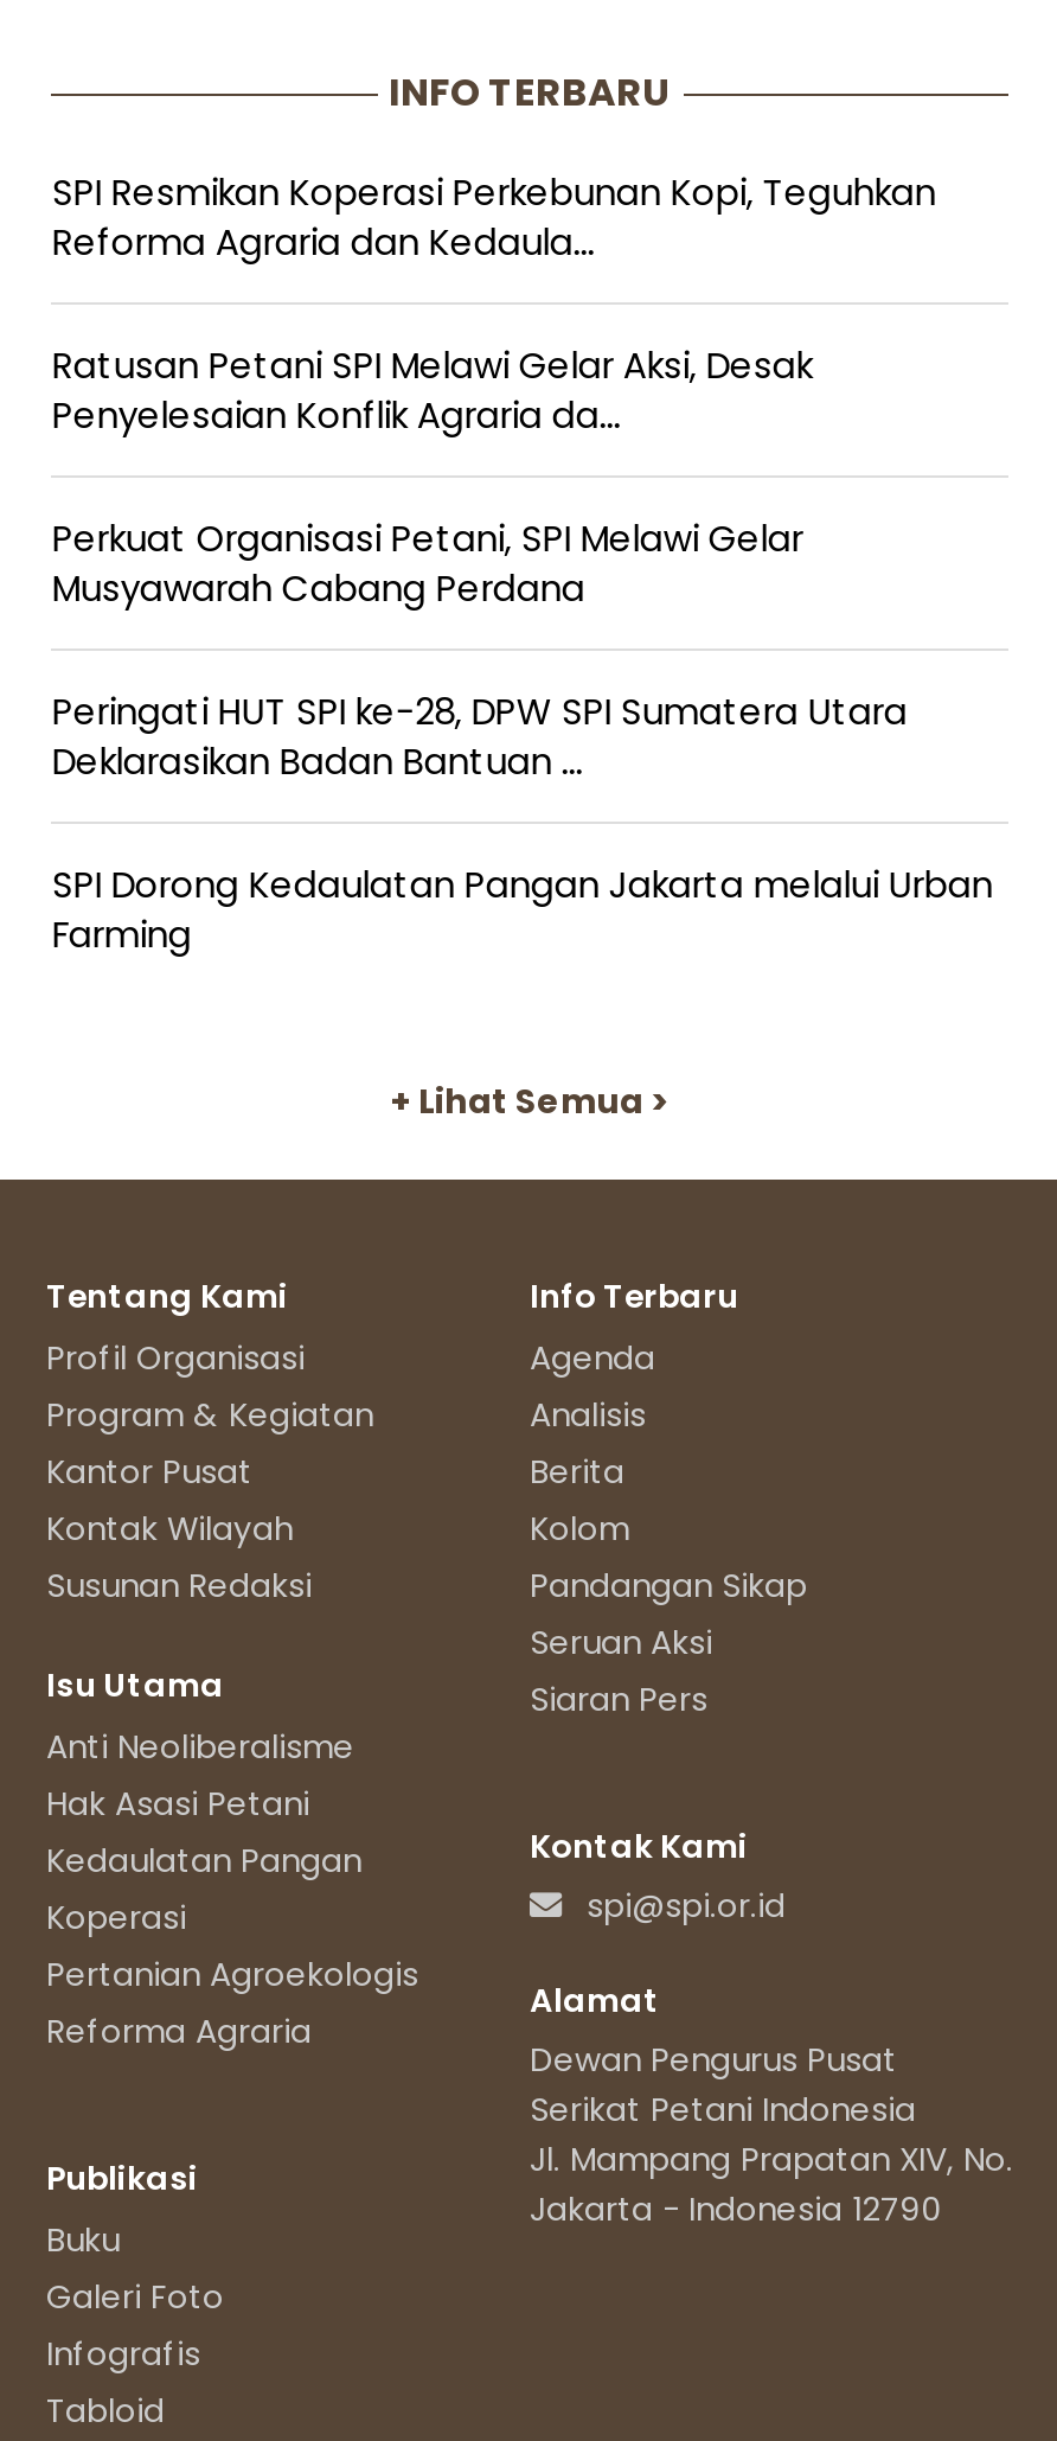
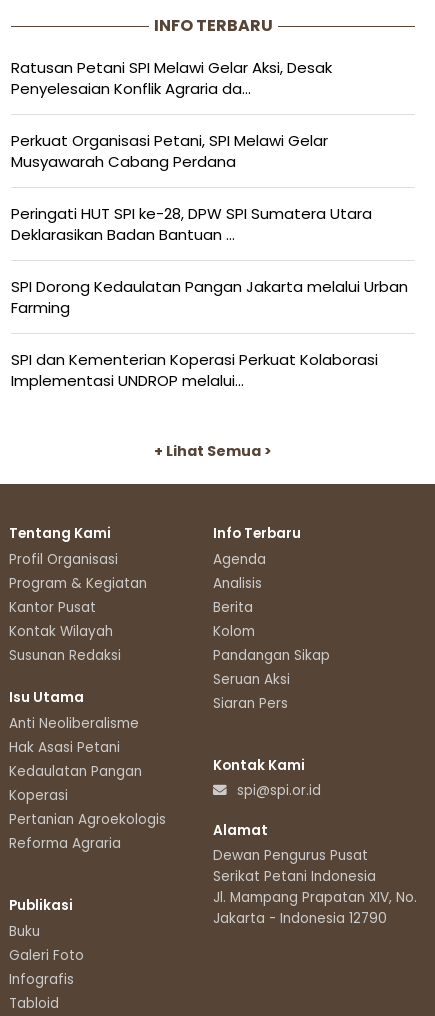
[52,167,936,266] SPI Resmikan Koperasi Perkebunan Kopi, Teguhkan | Reforma Agraria dan Kedaula... -> none
moved [52,340,993,959] -> [11,57,408,318]: Ratusan Petani SPI Melawi Gelar Aksi, Desak | Penyelesaian Konflik Agraria da... | Perkuat Organisasi Petani, SPI Melawi Gelar | Musyawarah Cabang Perdana | Peringati HUT SPI ke-28, DPW SPI Sumatera Utara | Deklarasikan Badan Bantuan ... | SPI Dorong Kedaulatan Pangan Jakarta melalui Urban | Farming
none -> [11,349,378,391] SPI dan Kementerian Koperasi Perkuat Kolaborasi | Implementasi UNDROP melalui...

